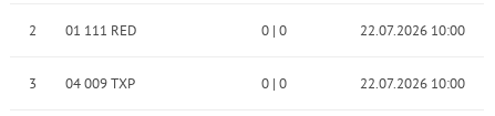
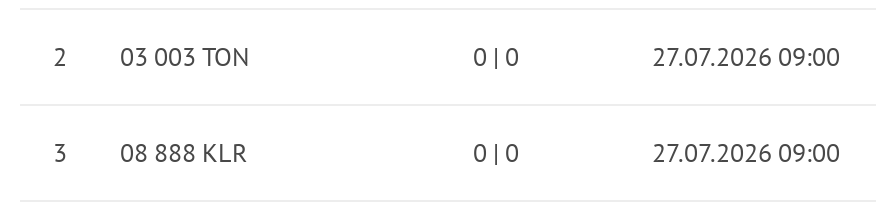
[28,21,137,40] 2 01 111 RED -> [53,40,250,74] 2 03 003 TON
[359,21,465,40] 22.07.2026 10:00 -> [652,40,840,74] 27.07.2026 09:00
[28,74,135,93] 3 04 009 TXP -> [53,136,248,170] 3 08 888 KLR
[359,74,465,93] 22.07.2026 10:00 -> [652,136,840,170] 27.07.2026 09:00

